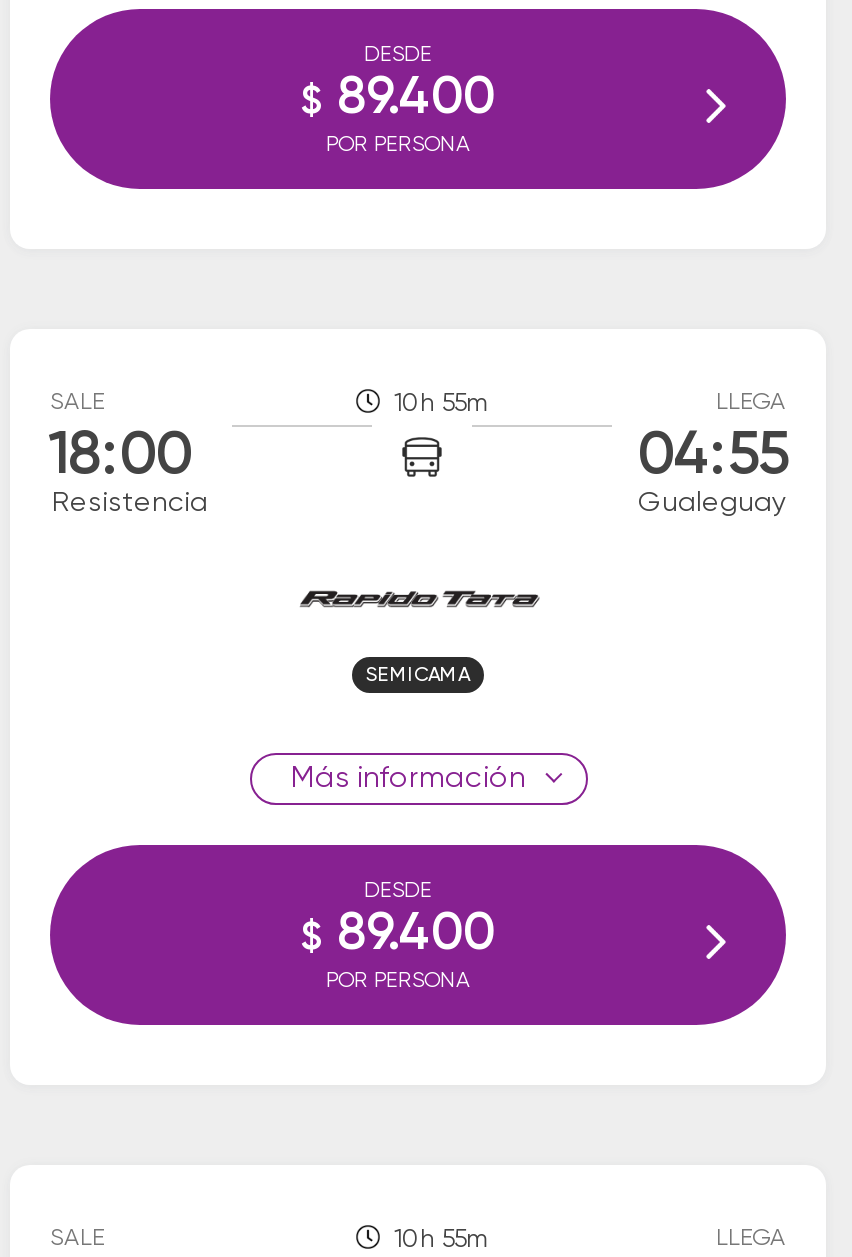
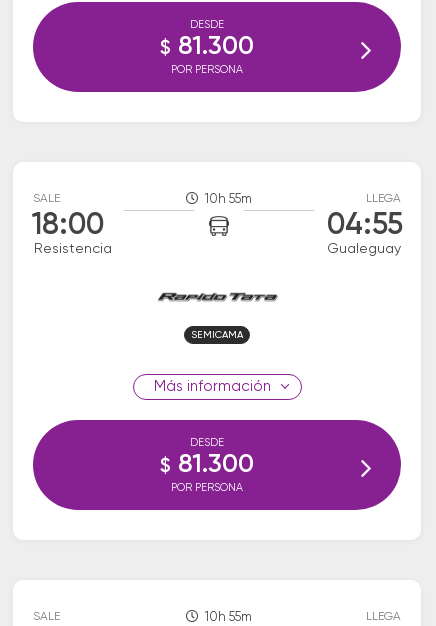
[301,73,495,125] $89.400 -> [160,34,254,60] $81.300
[301,909,495,961] $89.400 -> [160,452,254,478] $81.300

